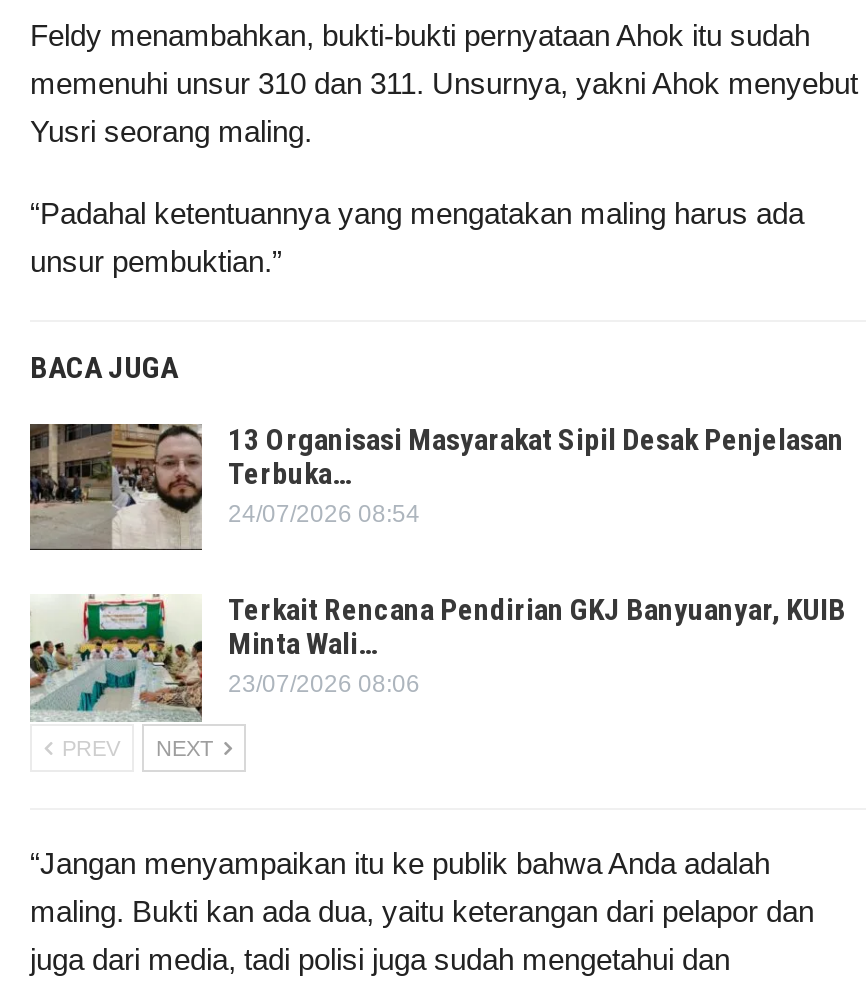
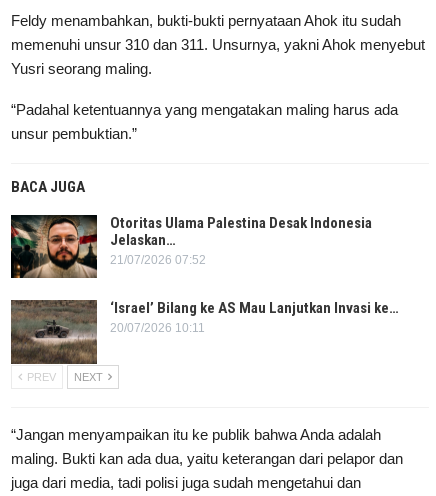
[28,422,844,550] [image] | 13 Organisasi Masyarakat Sipil Desak Penjelasan | Terbuka… | 24/07/2026 08:54 -> [11,214,372,278] [image] | Otoritas Ulama Palestina Desak Indonesia | Jelaskan… | 21/07/2026 07:52
[28,593,846,722] [image] | Terkait Rencana Pendirian GKJ Banyuanyar, KUIB | Minta Wali… | 23/07/2026 08:06 -> [10,299,399,365] [image] | ‘Israel’ Bilang ke AS Mau Lanjutkan Invasi ke… | 20/07/2026 10:11

